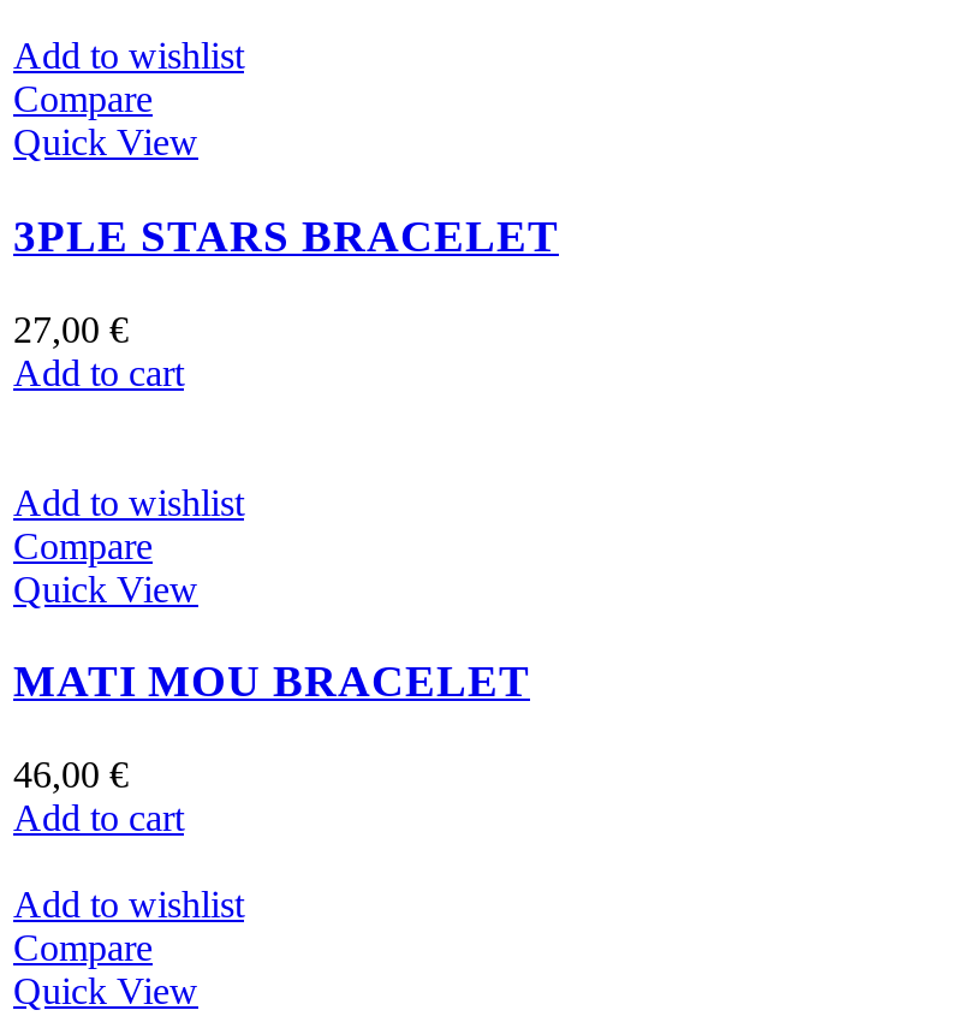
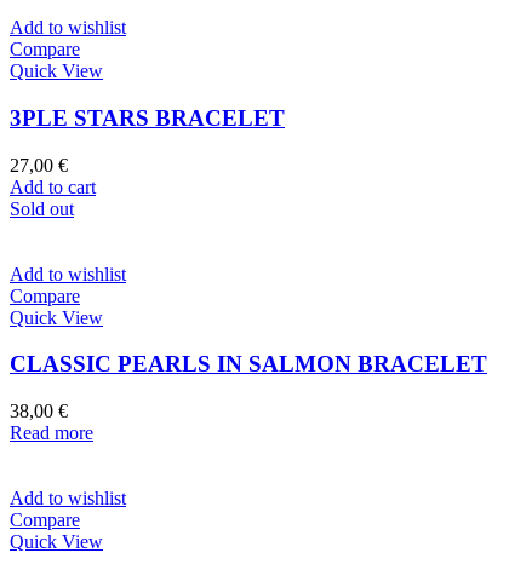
none -> [10,198,74,219] Sold out
[13,656,530,707] MATI MOU BRACELET -> [10,352,487,377] CLASSIC PEARLS IN SALMON BRACELET
[13,754,184,839] 46,00 € | Add to cart -> [10,401,93,443] 38,00 € | Read more

